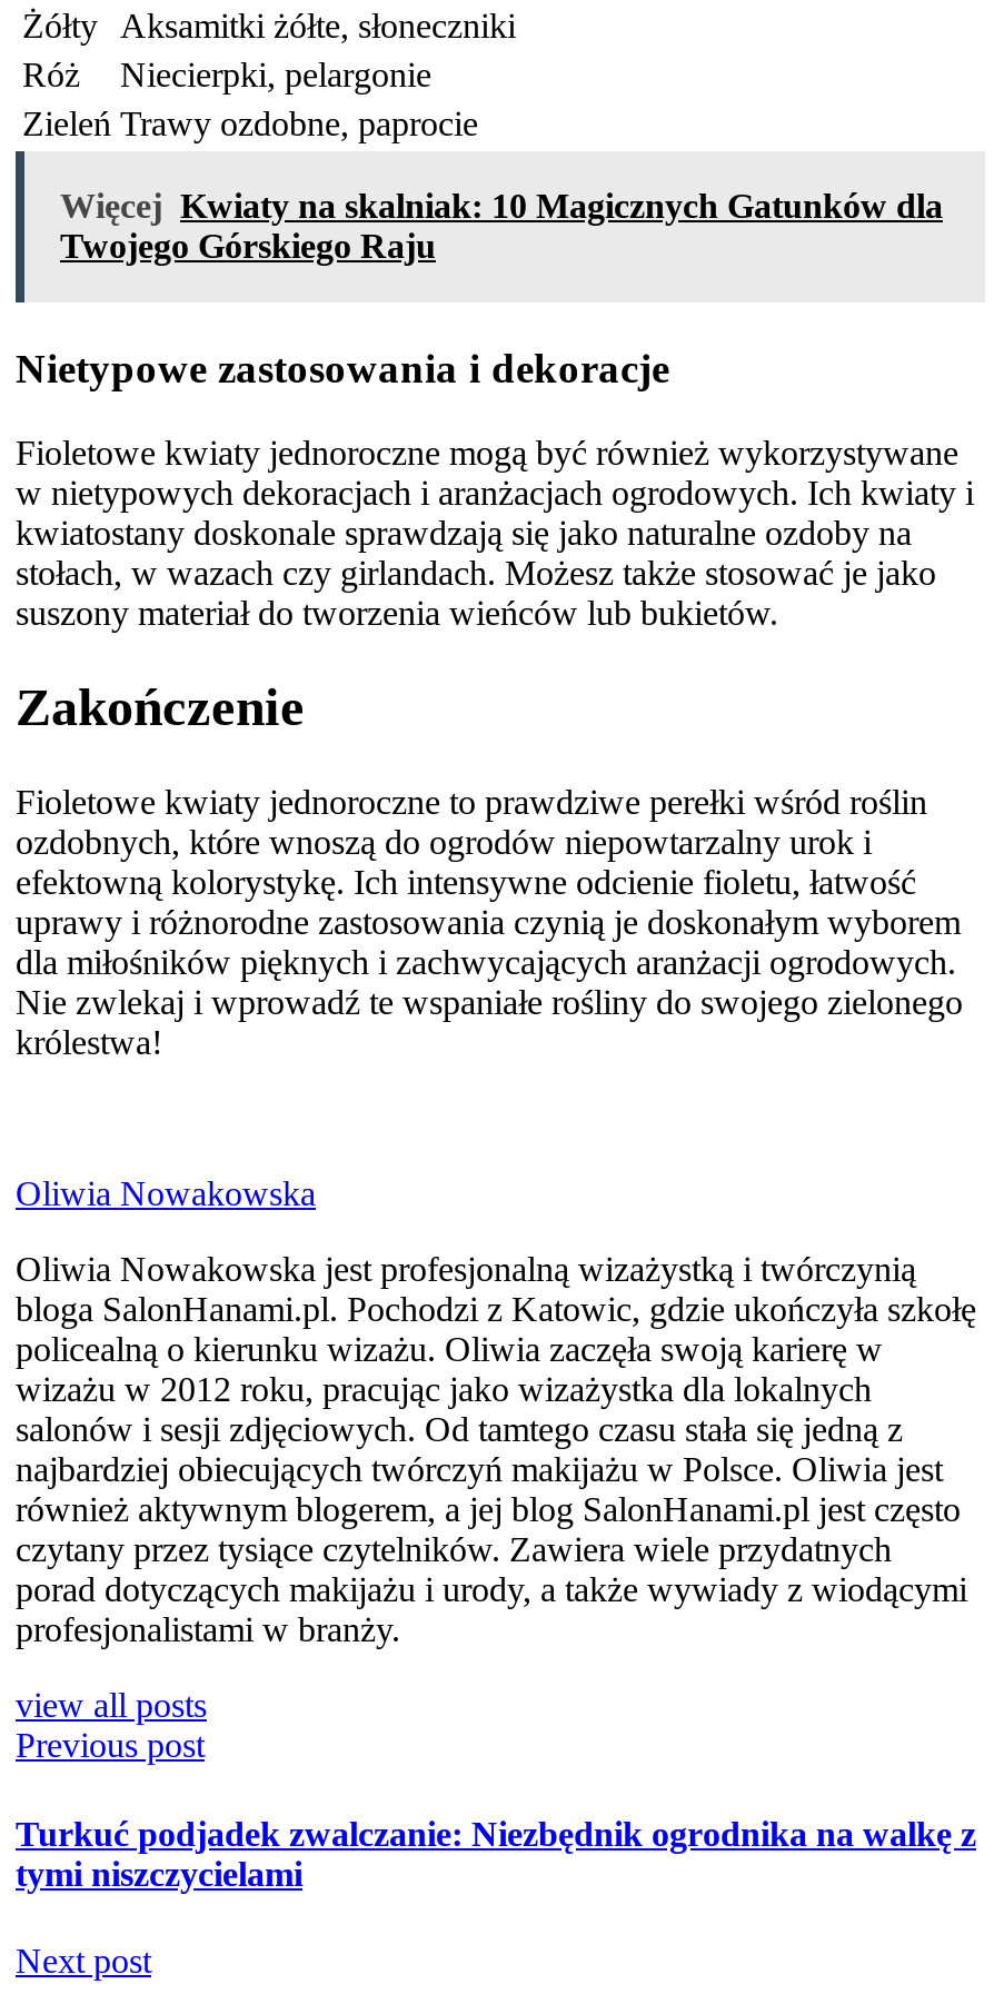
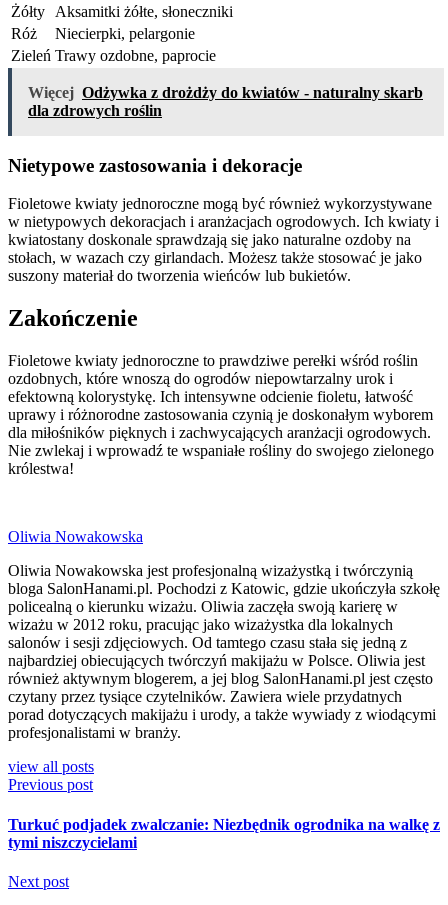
[60,187,943,265] Więcej Kwiaty na skalniak: 10 Magicznych Gatunków dla | Twojego Górskiego Raju -> [28,84,423,119] Więcej Odżywka z drożdży do kwiatów - naturalny skarb | dla zdrowych roślin

